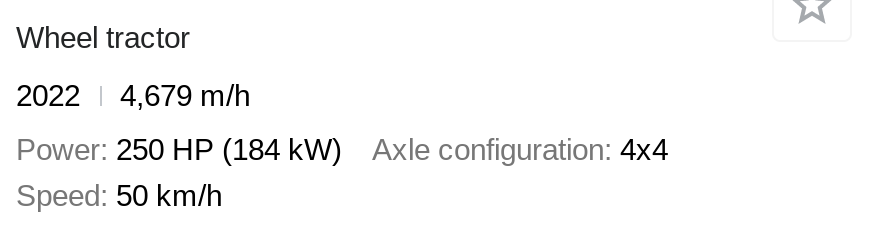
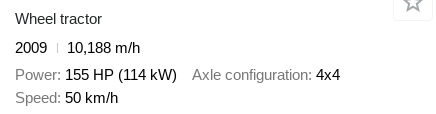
[16,78,80,112] 2022 -> [15,39,47,56] 2009
[120,78,250,112] 4,679 m/h -> [67,39,140,56] 10,188 m/h
[16,131,668,165] Power 250 HP (184 kW) Axle configuration 4x4 -> [15,66,340,83] Power 155 HP (114 kW) Axle configuration 4x4

